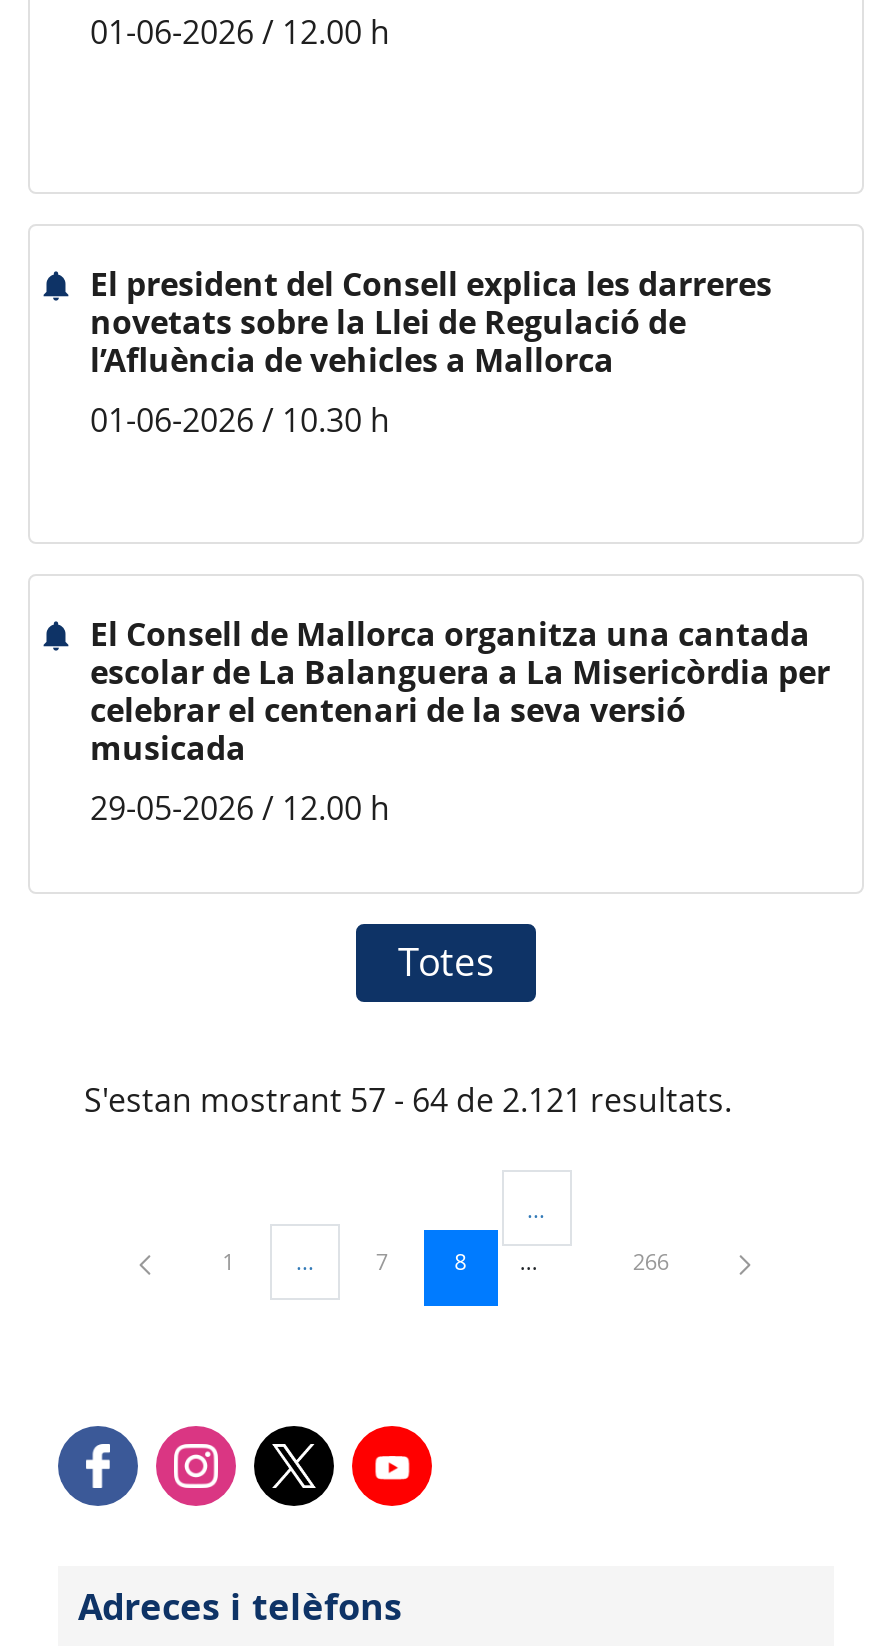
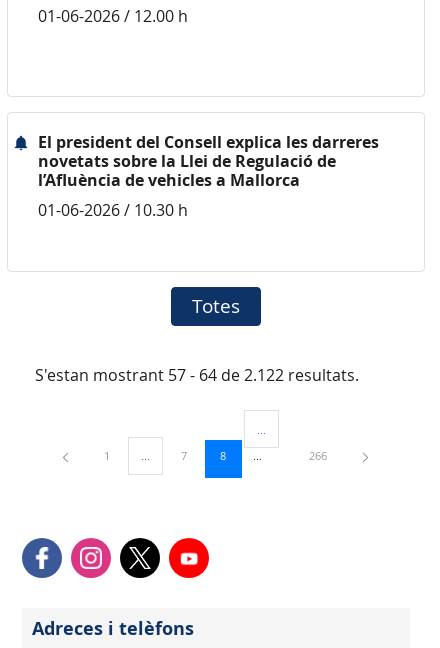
[90,612,830,830] El Consell de Mallorca organitza una cantada | escolar de La Balanguera a La Misericòrdia per | celebrar el centenari de la seva versió | musicada | 29-05-2026 / 12.00 h -> none
[84,1078,732,1122] S'estan mostrant 57 - 64 de 2.121 resultats. -> [35,364,359,386] S'estan mostrant 57 - 64 de 2.122 resultats.

